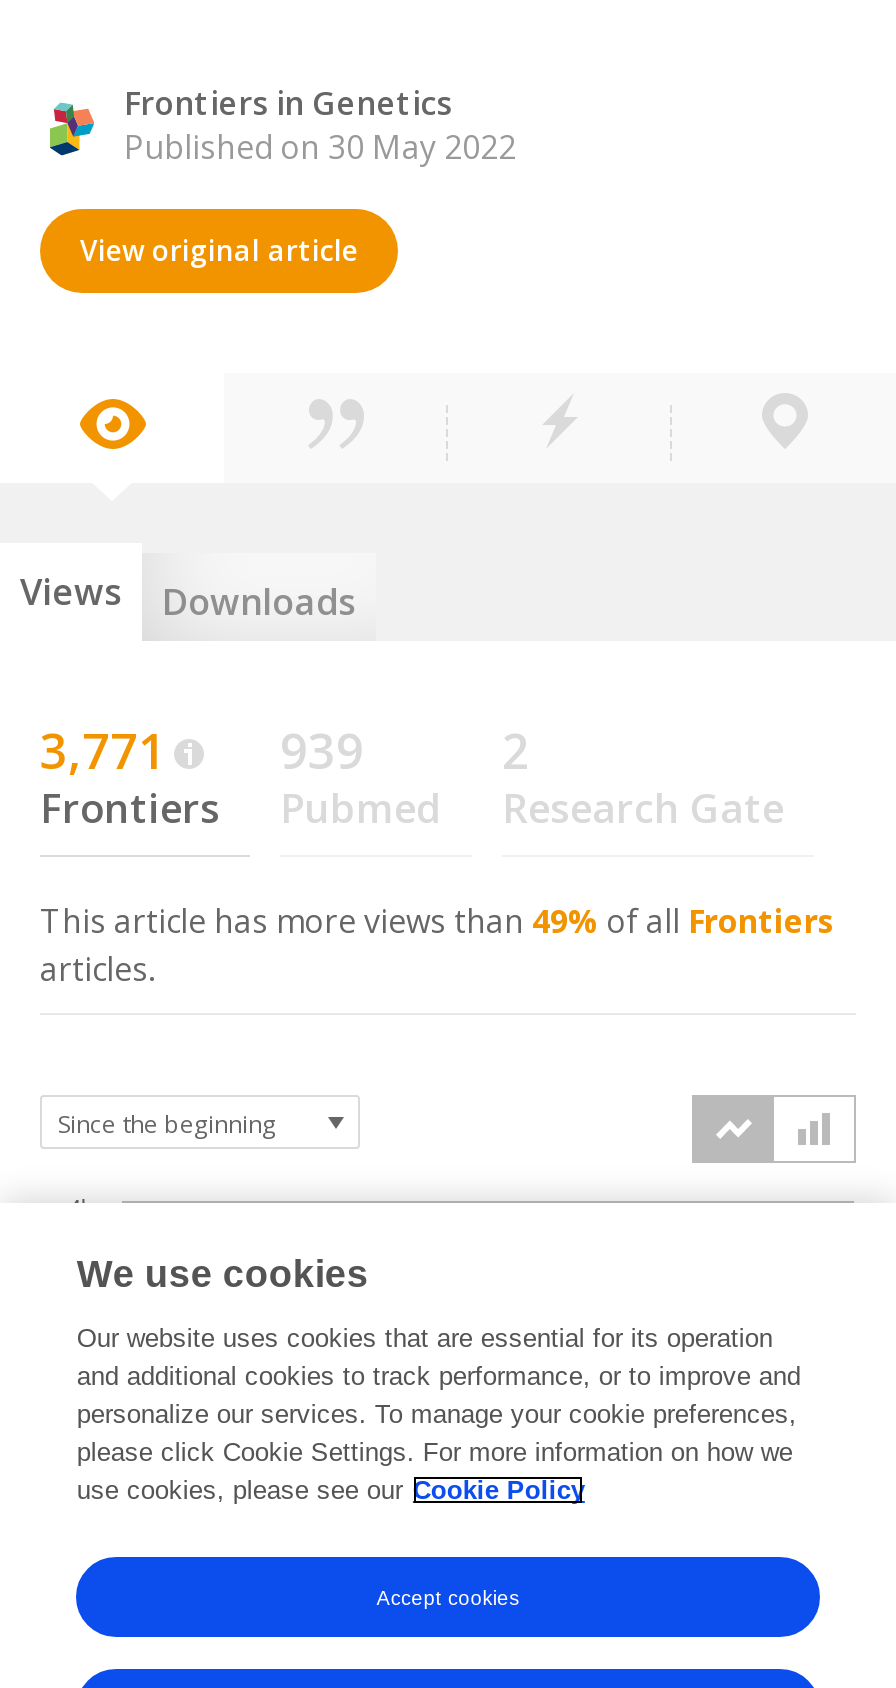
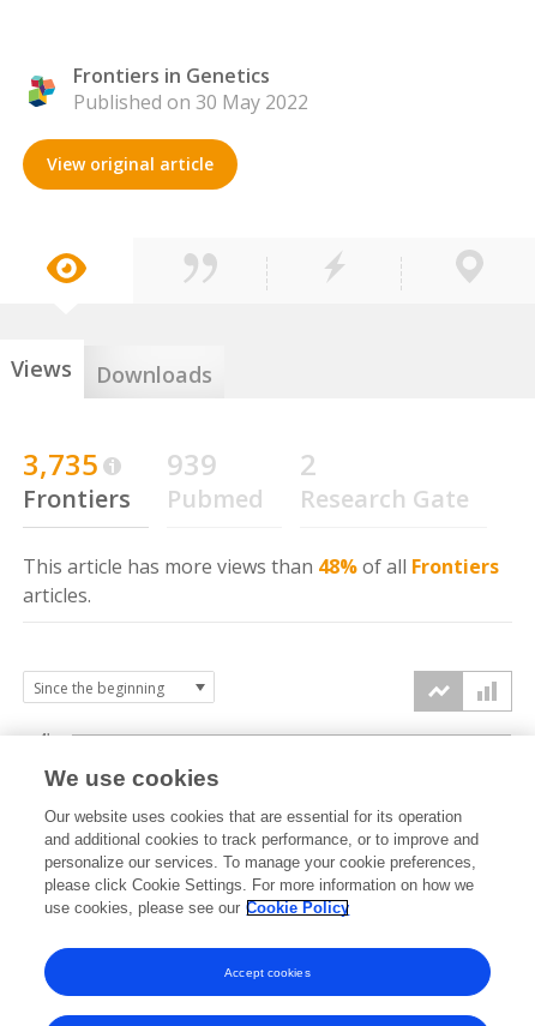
[40,717,166,783] 3,771 -> [23,444,98,484] 3,735
[40,899,834,943] This article has more views than 49% of all Frontiers -> [23,553,499,580] This article has more views than 48% of all Frontiers

